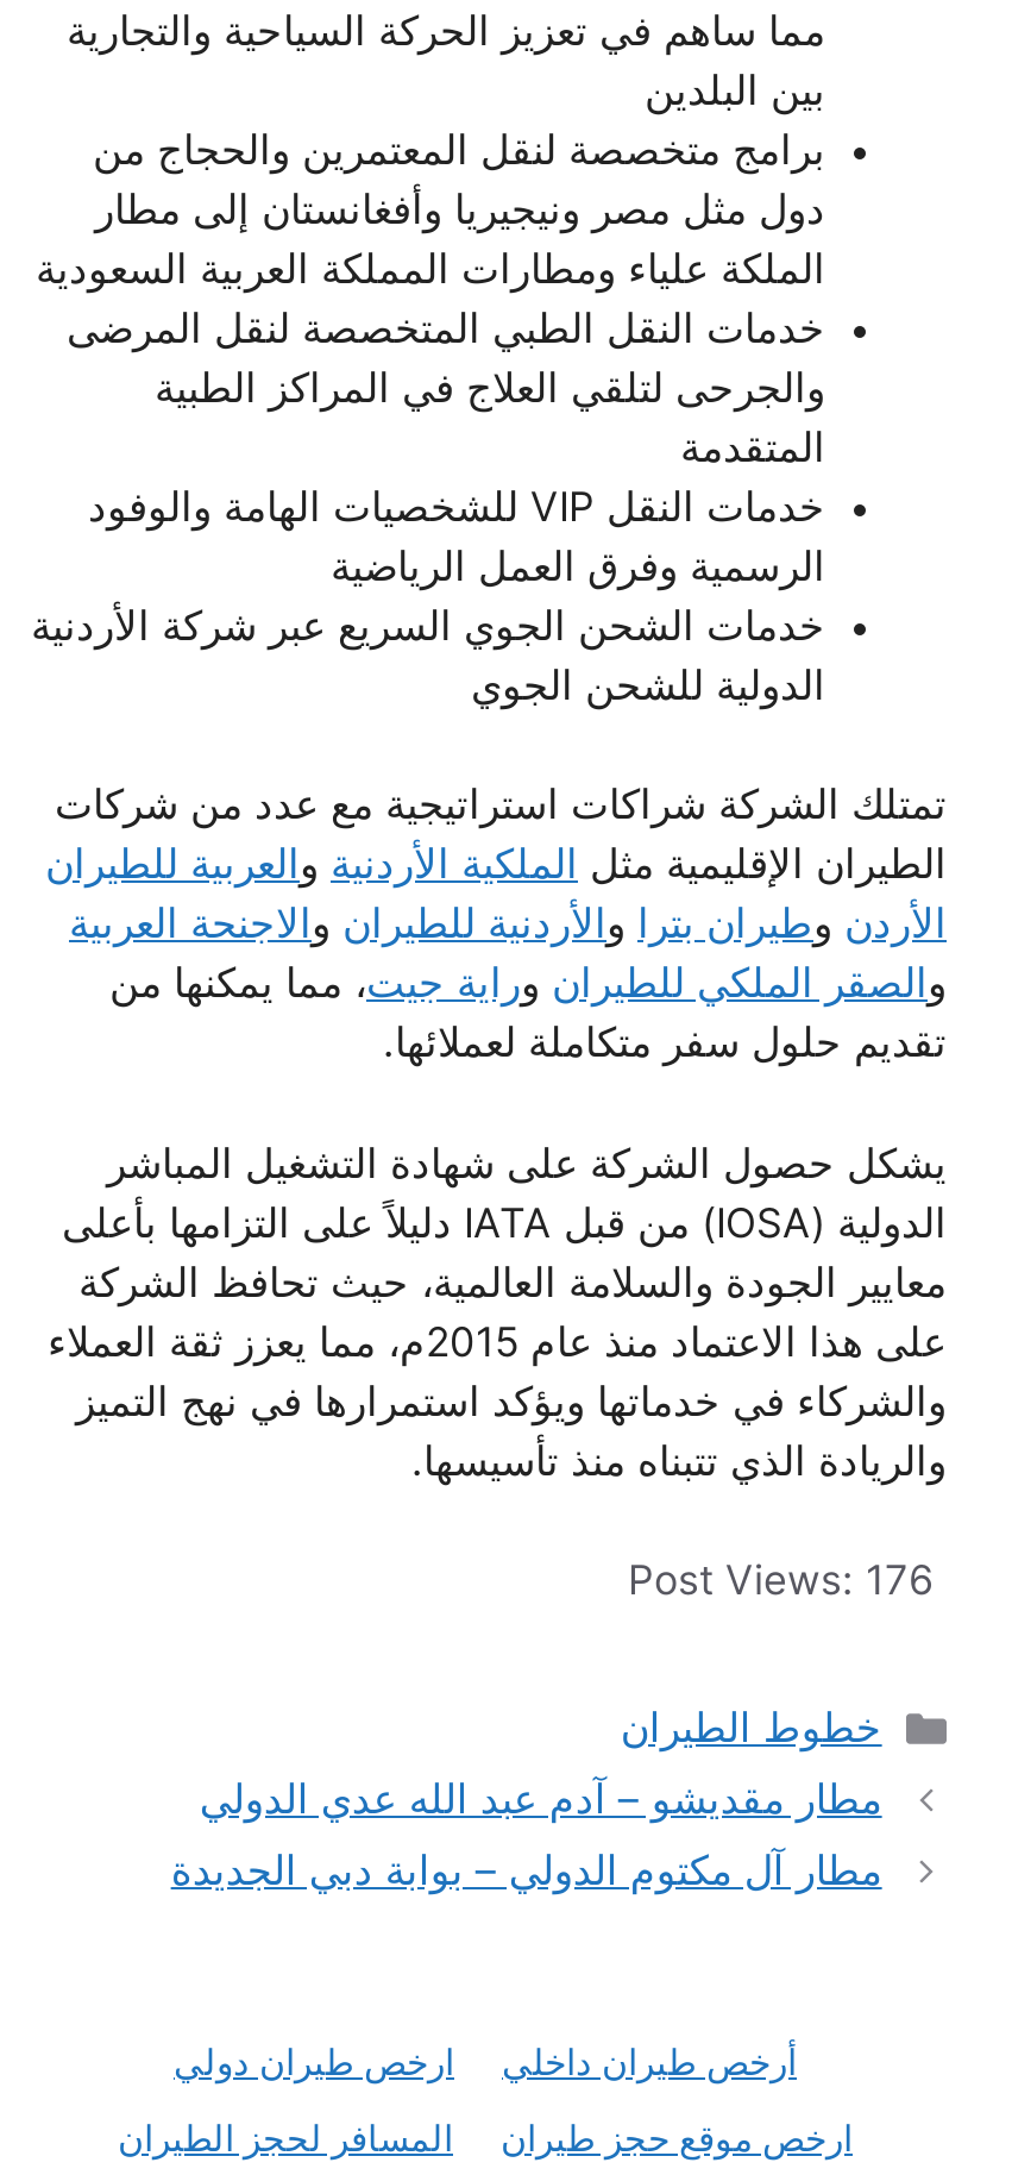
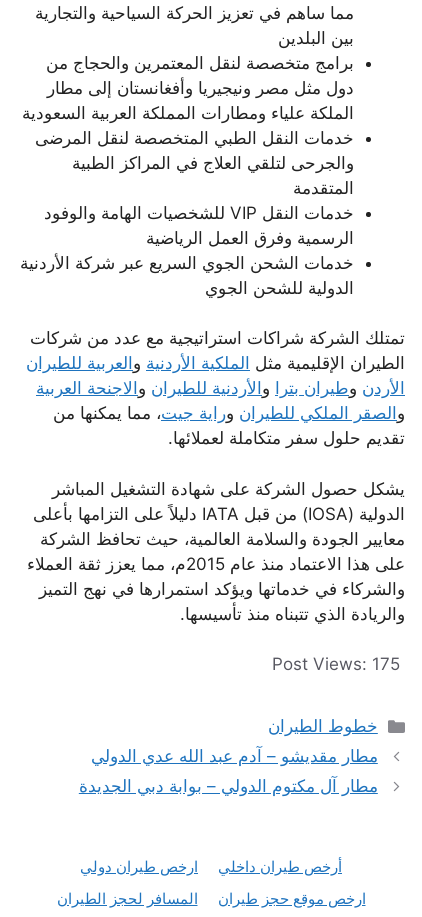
[628,1557,935,1605] Post Views: 176 -> [272,654,400,674] Post Views: 175

